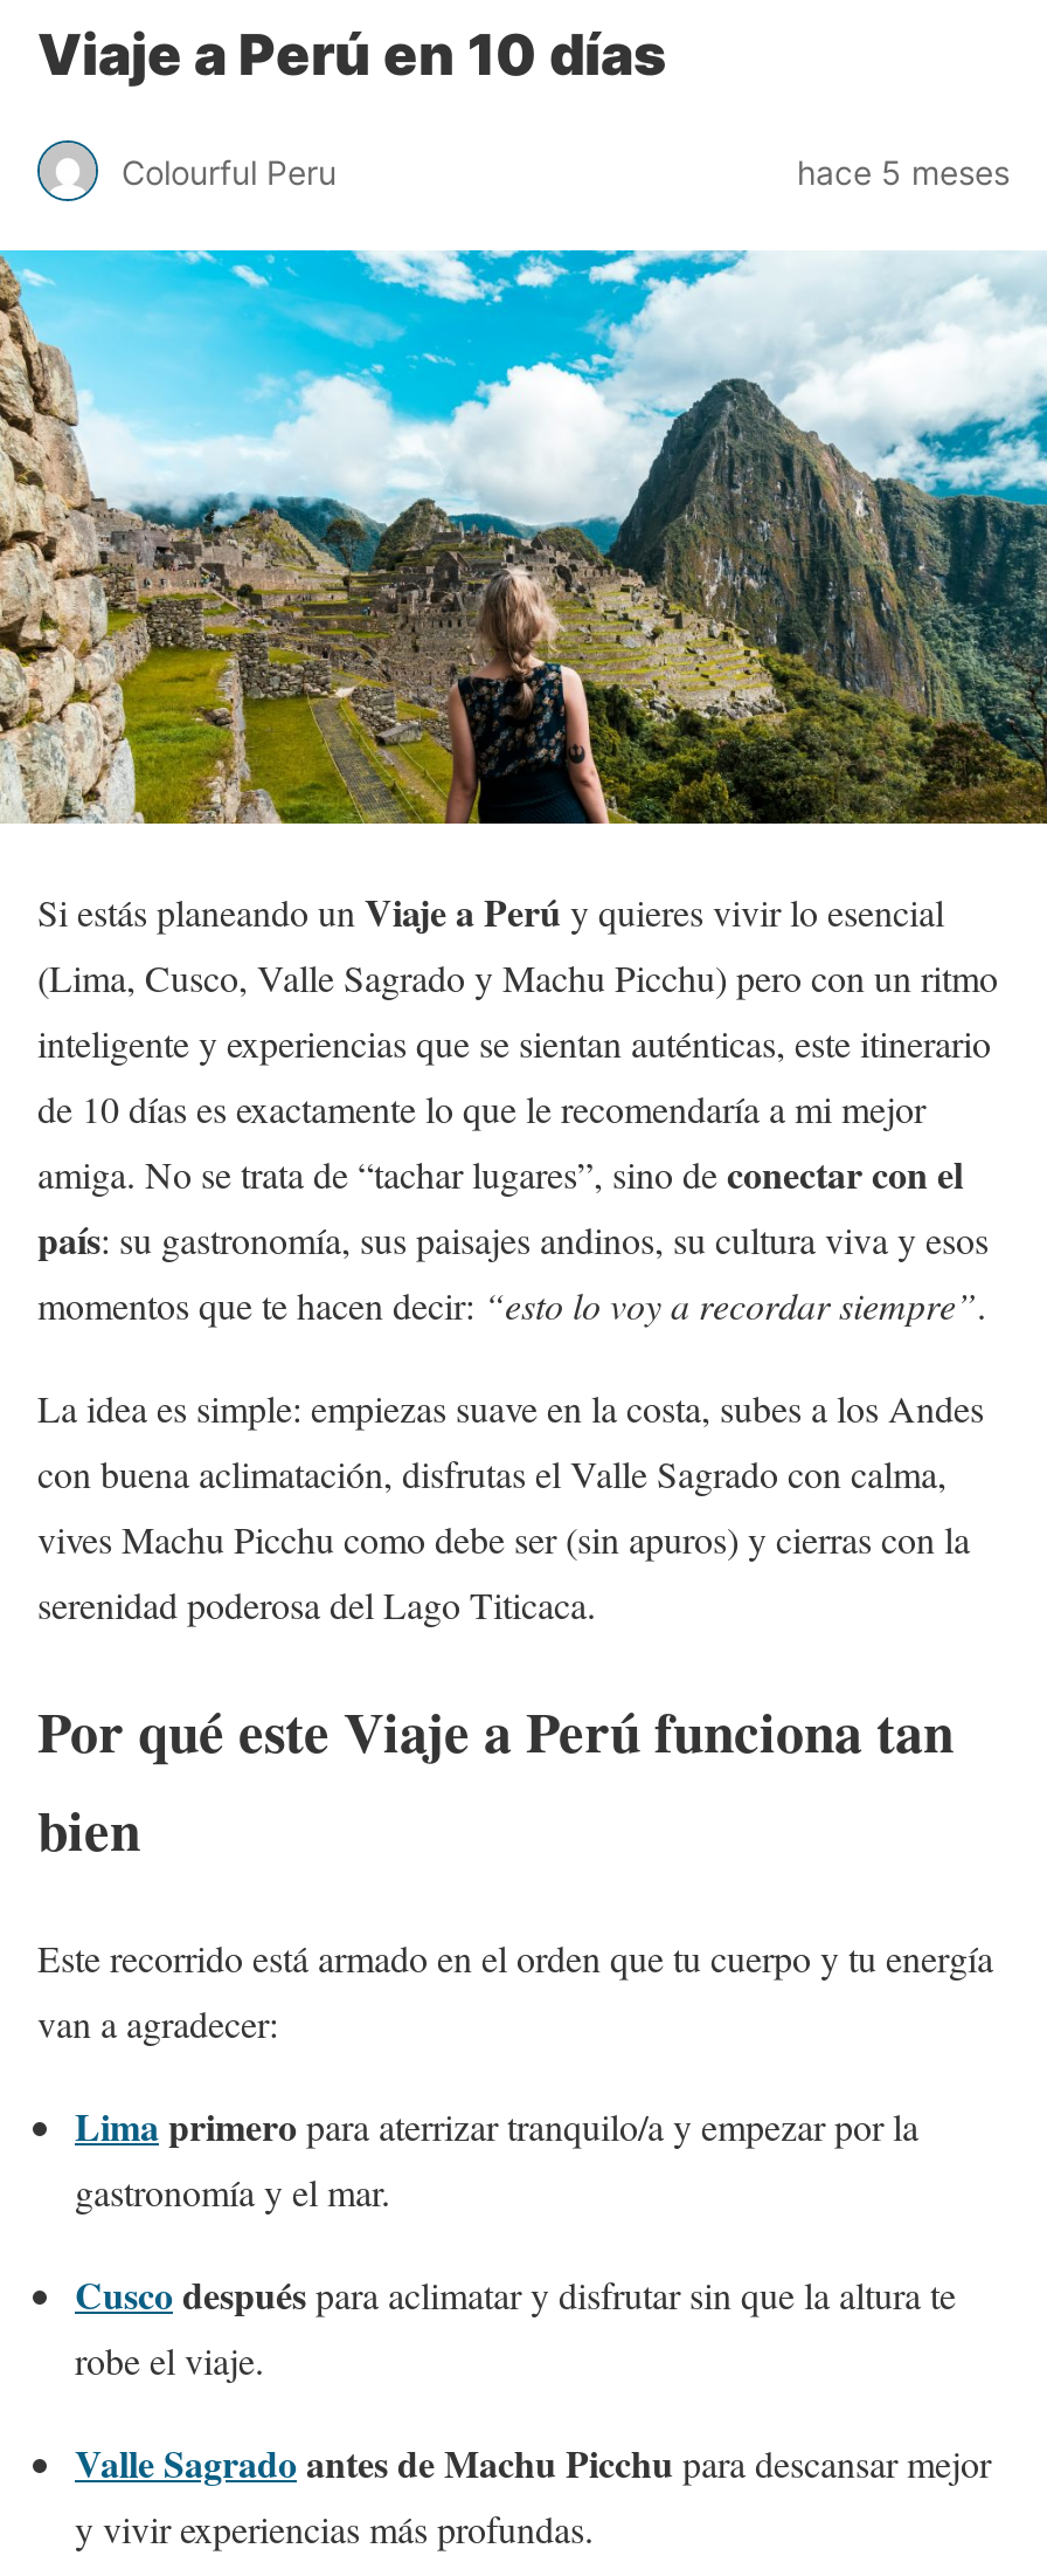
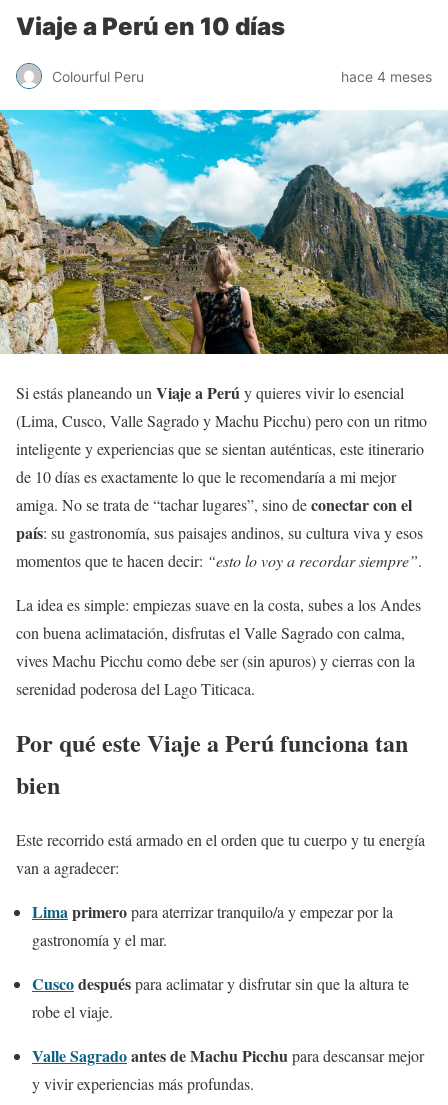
[797,151,1010,191] hace 5 meses -> [341,67,432,84] hace 4 meses

